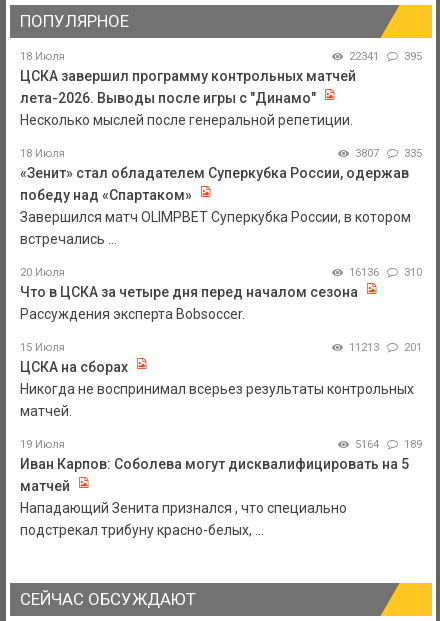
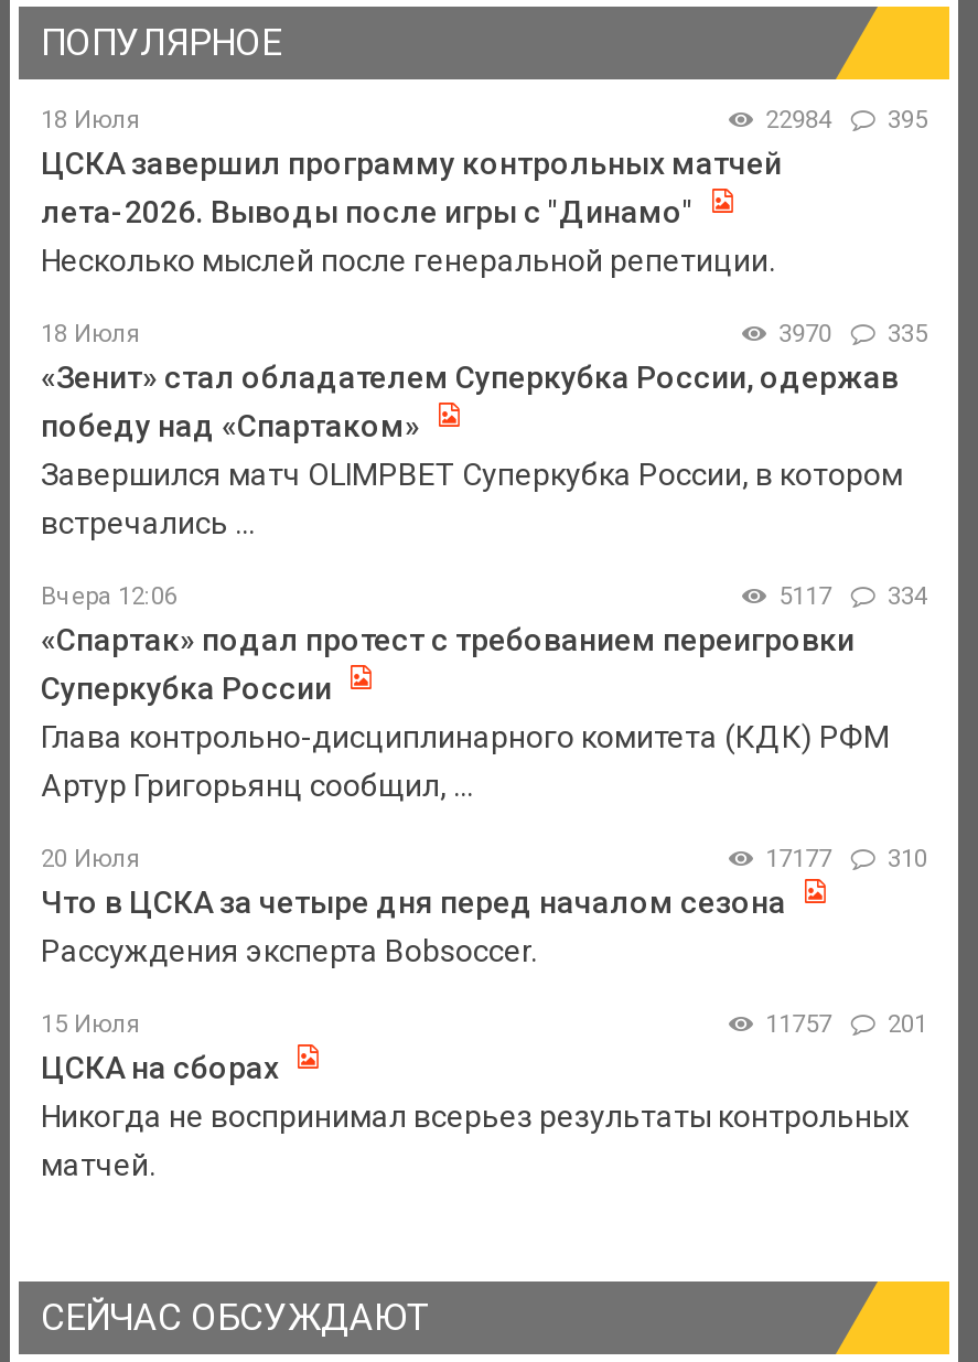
[349,50,422,63] 22341 395 -> [766,106,927,135] 22984 395
[355,147,422,160] 3807 335 -> [779,320,927,349] 3970 335
none -> [41,583,927,803] Вчера 12:06 | 5117 | 334 | «Спартак» подал протест с требованием переигровки | Суперкубка России | Глава контрольно-дисциплинарного комитета (КДК) РФМ | Артур Григорьянц сообщил, ...
moved [20,266,422,419] -> [41,845,927,1183]: 20 Июля | 310 | Что в ЦСКА за четыре дня перед началом сезона | ... | Никогда не воспринимал всерьез результаты контрольных | матчей.
[349,266,422,279] 16136 310 -> [766,845,927,874] 17177 310
[349,341,422,354] 11213 201 -> [766,1011,927,1039] 11757 201
[20,438,422,538] 19 Июля | 5164 | 189 | Иван Карпов: Соболева могут дисквалифицировать на 5 | матчей | Нападающий Зенита признался , что специально | подстрекал трибуну красно-белых, ... -> none

